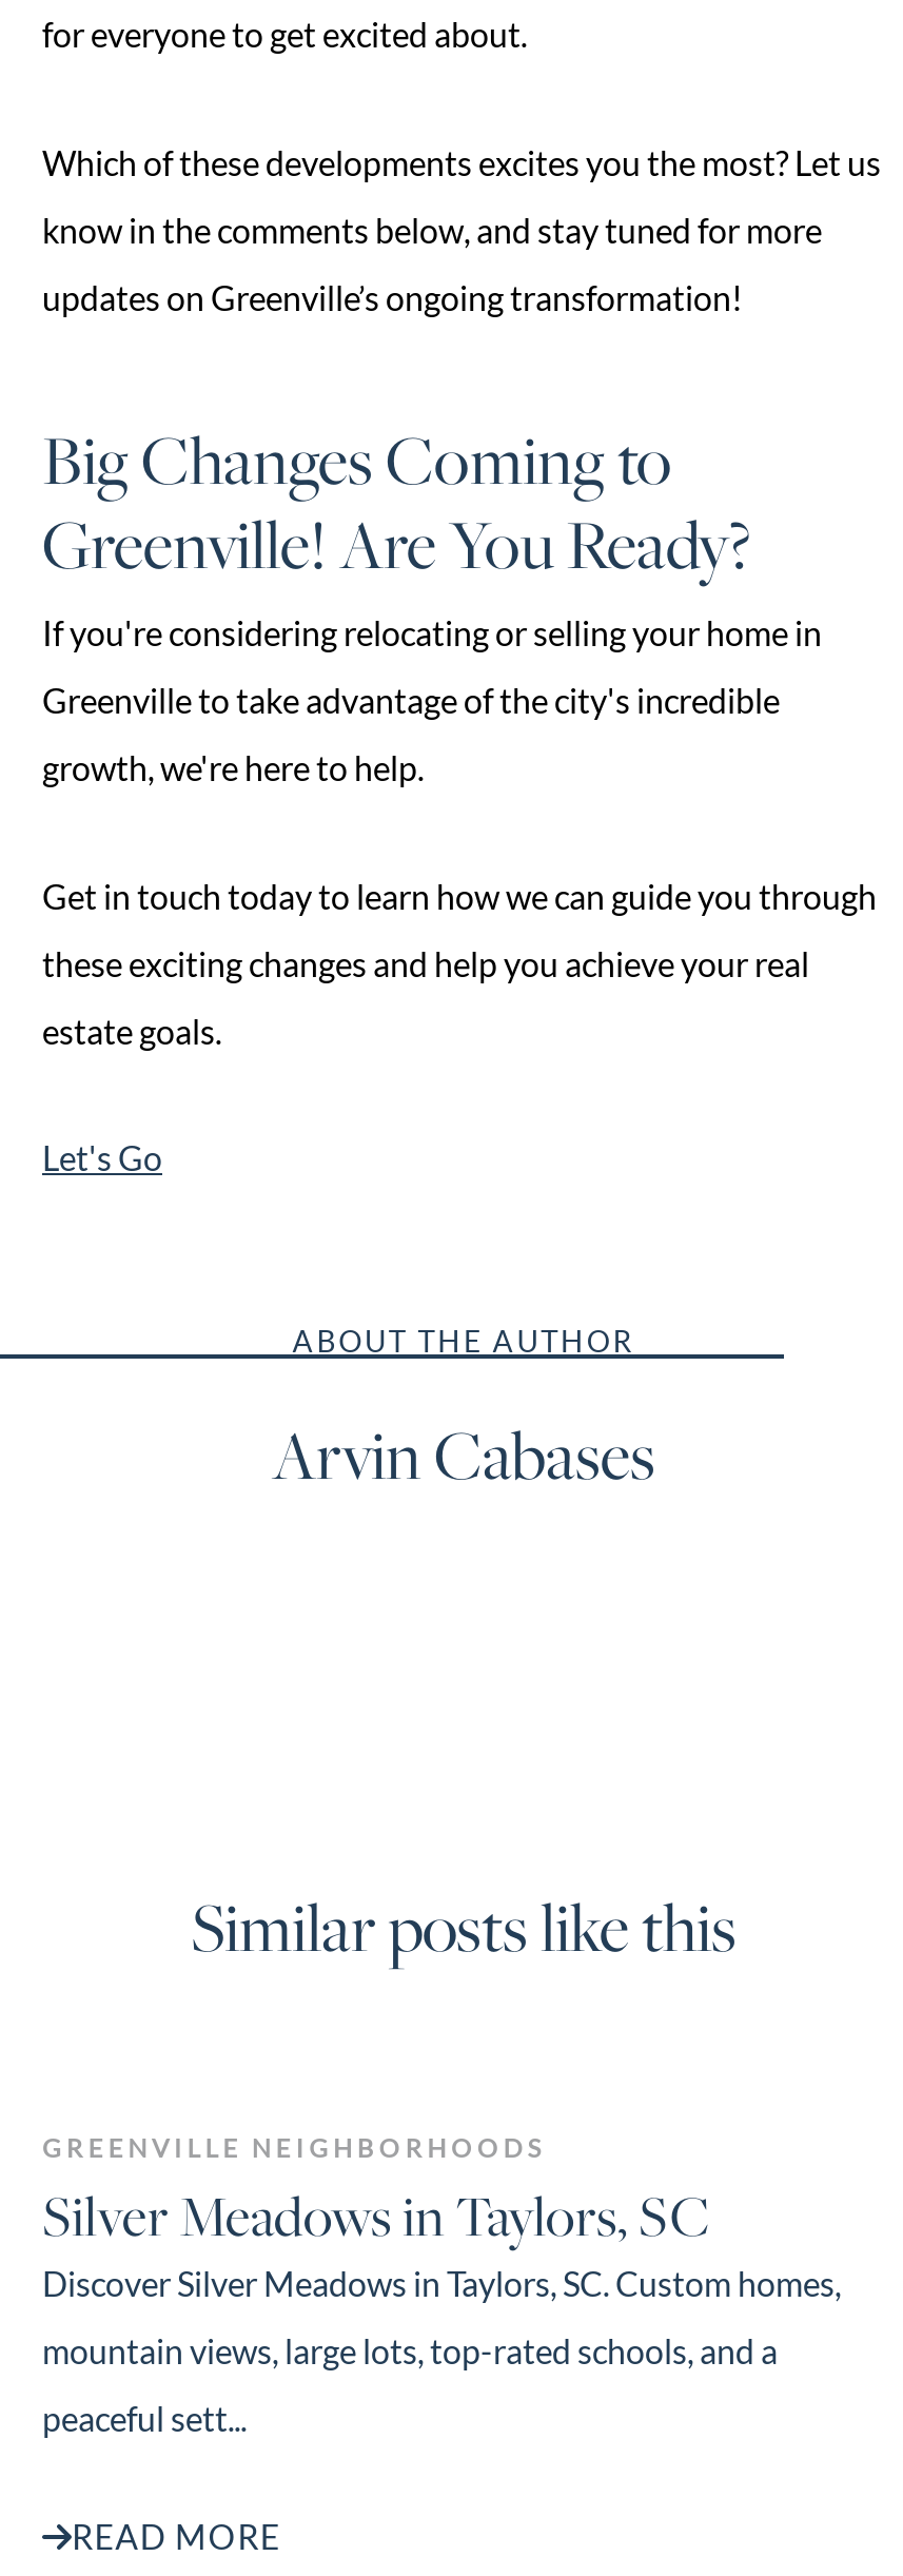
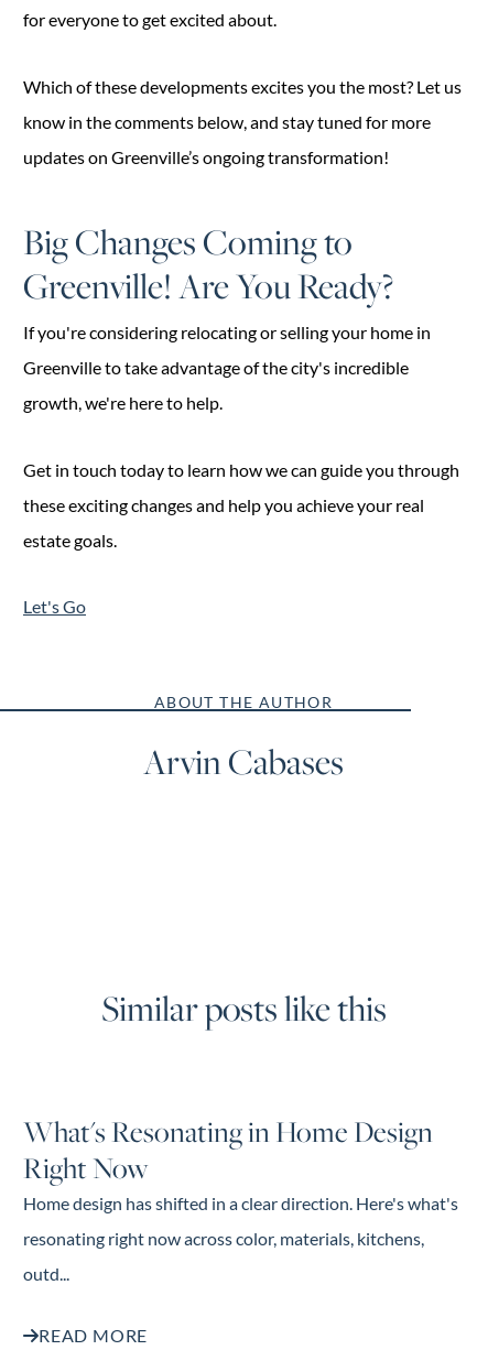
[42,2133,841,2302] GREENVILLE NEIGHBORHOODS | Silver Meadows in Taylors, SC | Discover Silver Meadows in Taylors, SC. Custom homes, -> [23,1112,458,1214] What's Resonating in Home Design | Right Now | Home design has shifted in a clear direction. Here's what's
[42,2330,778,2370] mountain views, large lots, top-rated schools, and a -> [23,1228,424,1249] resonating right now across color, materials, kitchens,
[42,2397,247,2437] peaceful sett... -> [23,1263,69,1284] outd...

